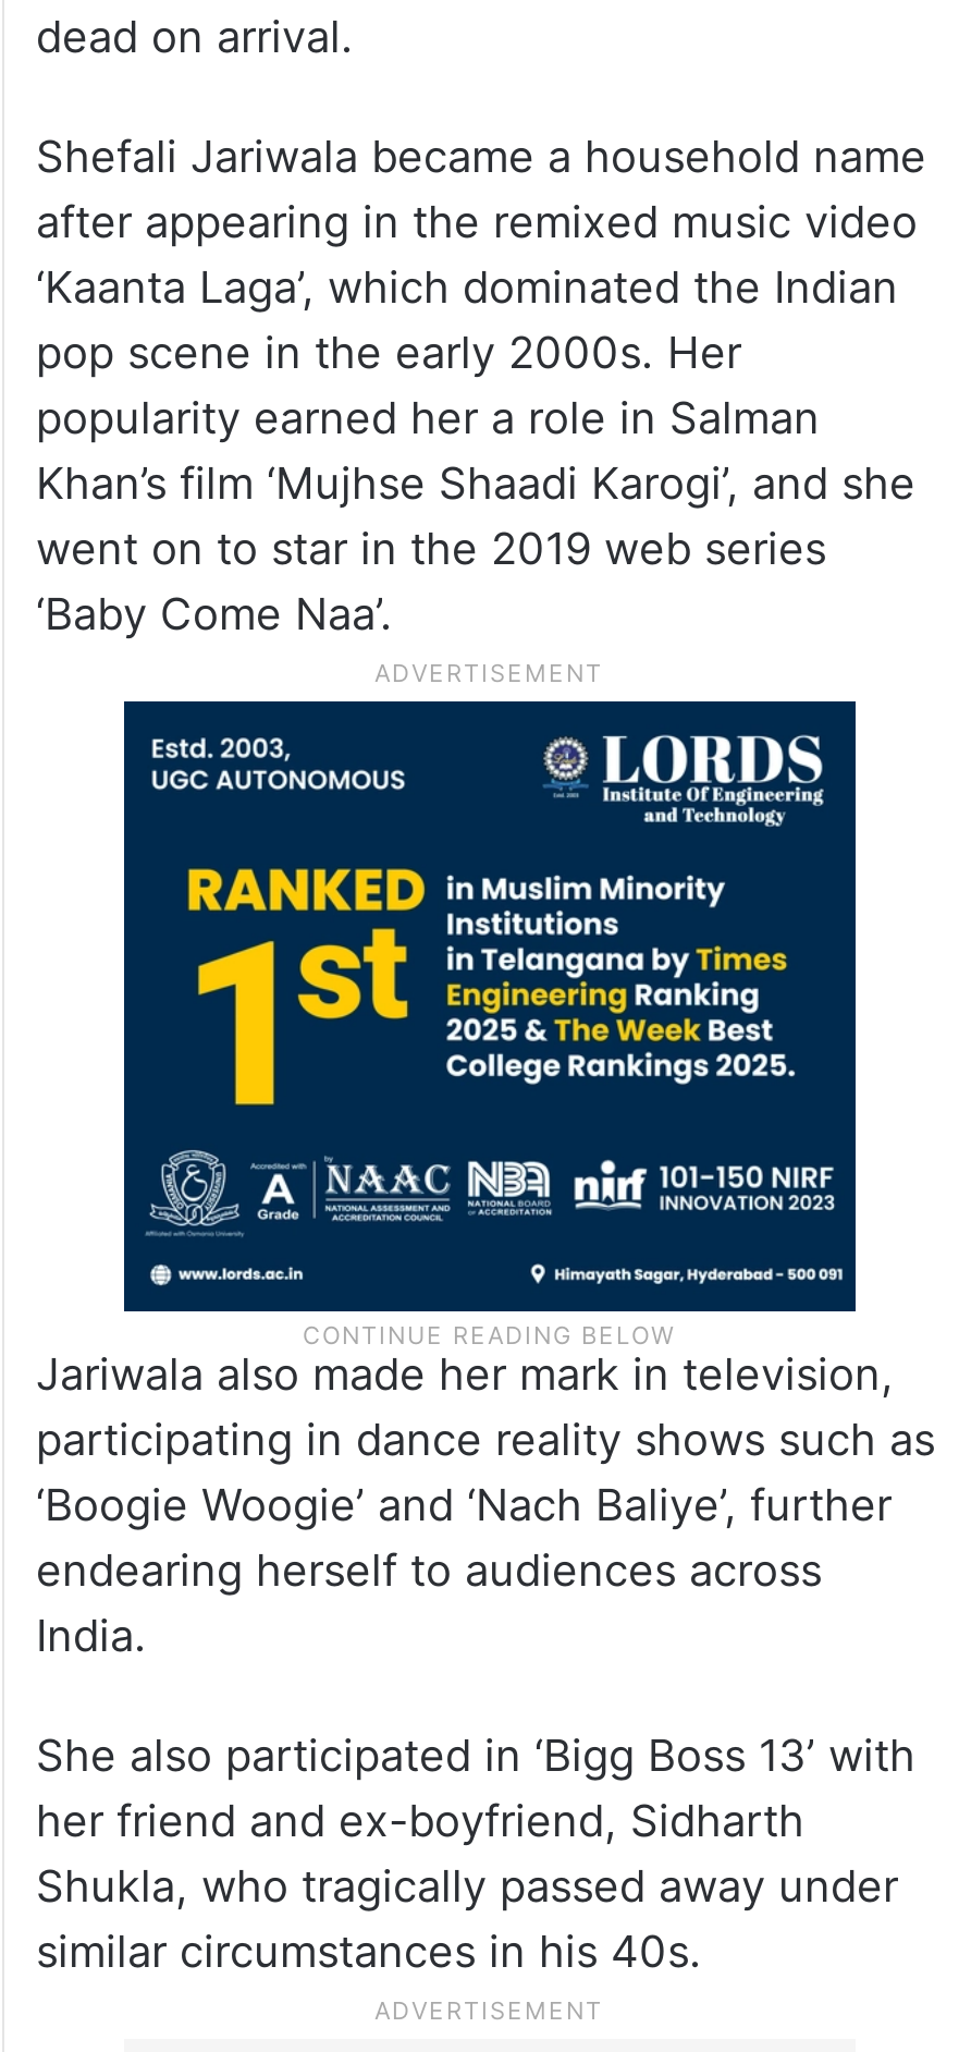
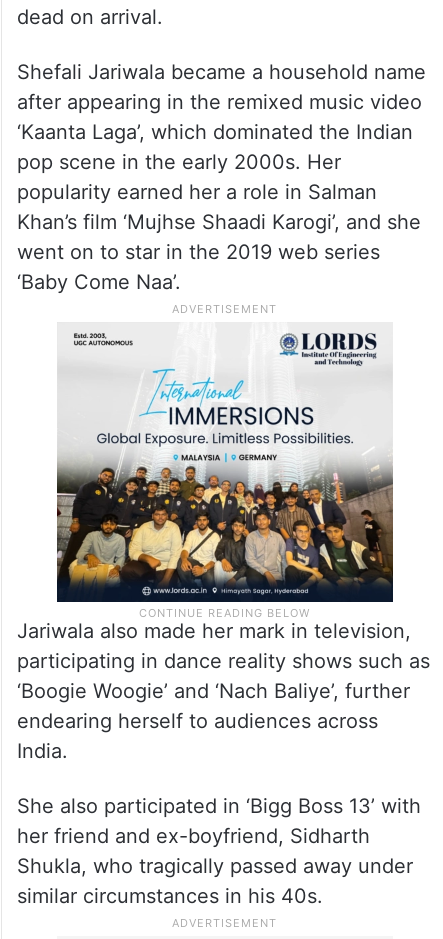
[122,699,858,1309] [image] -> [56,322,394,601] [image]

